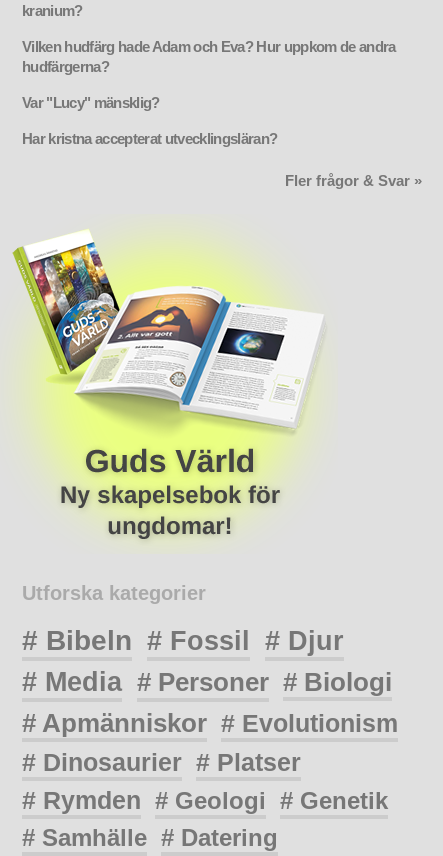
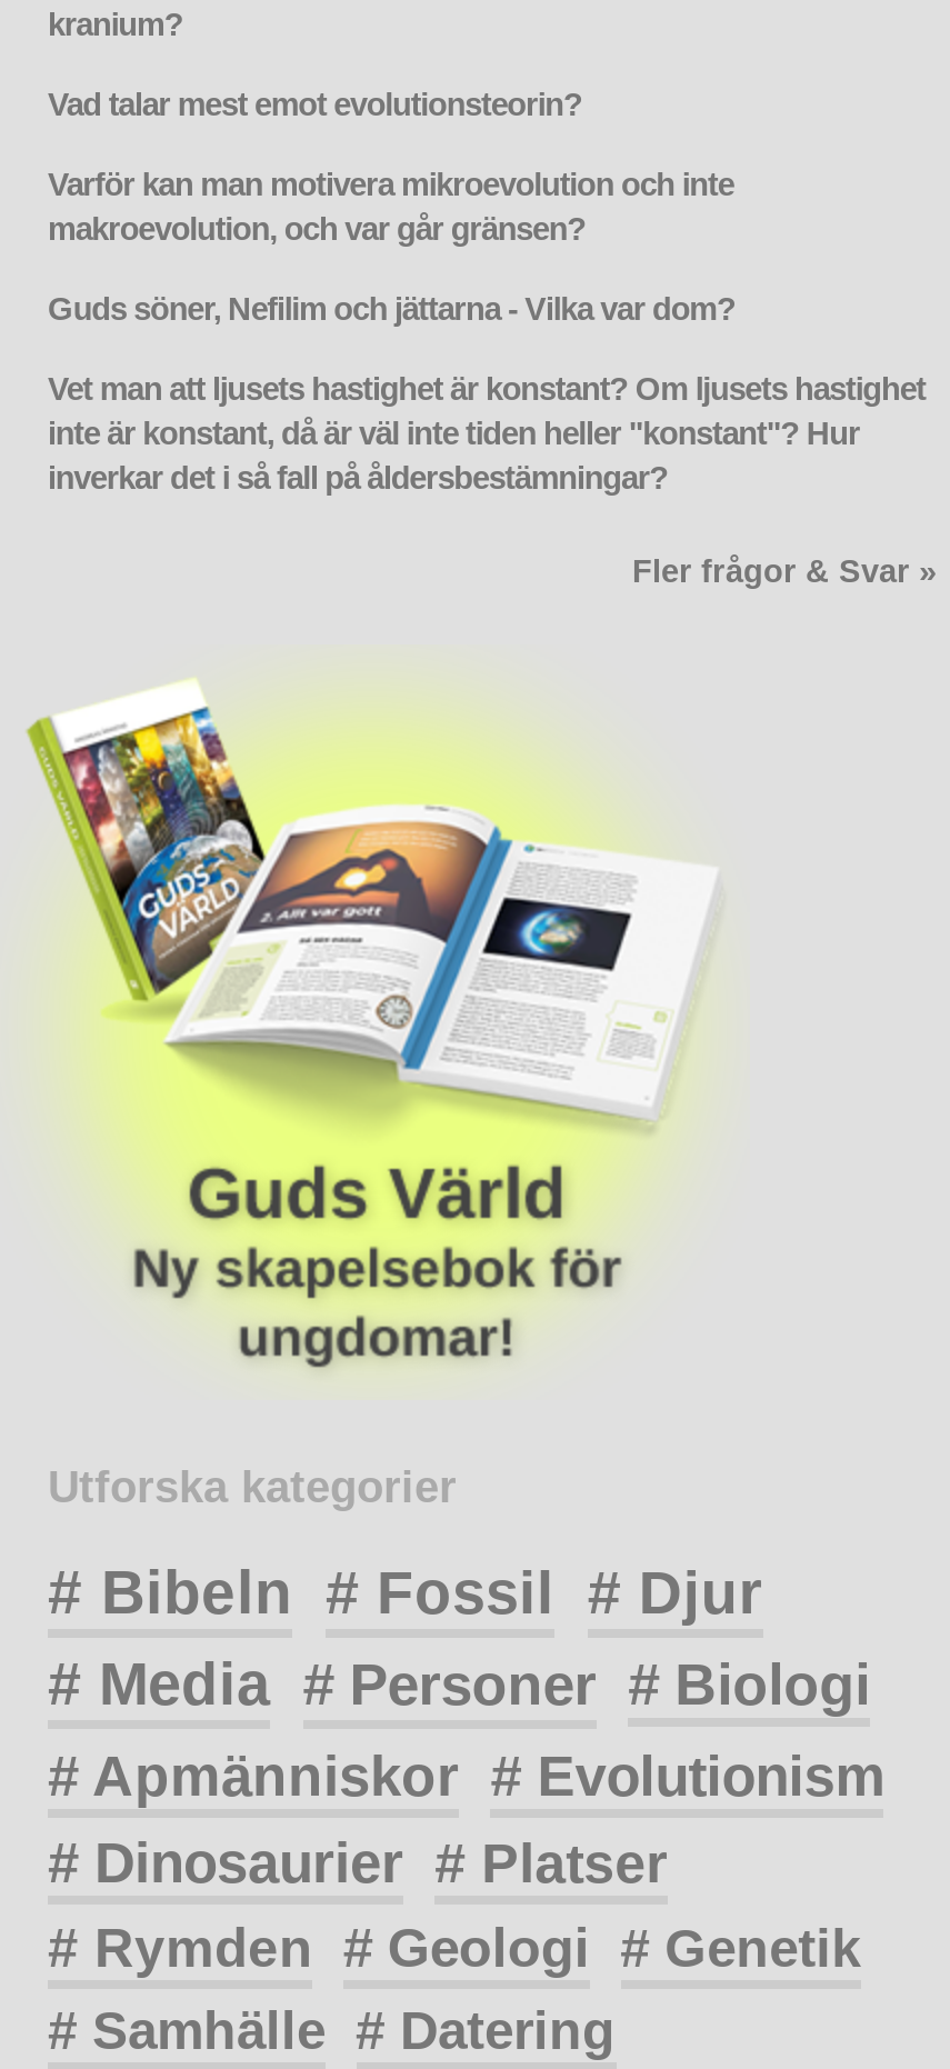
[22,39,396,147] Vilken hudfärg hade Adam och Eva? Hur uppkom de andra | hudfärgerna? | Var "Lucy" mänsklig? | Har kristna accepterat utvecklingsläran? -> [48,86,926,495] Vad talar mest emot evolutionsteorin? | Varför kan man motivera mikroevolution och inte | makroevolution, och var går gränsen? | Guds söner, Nefilim och jättarna - Vilka var dom? | Vet man att ljusets hastighet är konstant? Om ljusets hastighet | inte är konstant, då är väl inte tiden heller "konstant"? Hur | inverkar det i så fall på åldersbestämningar?

